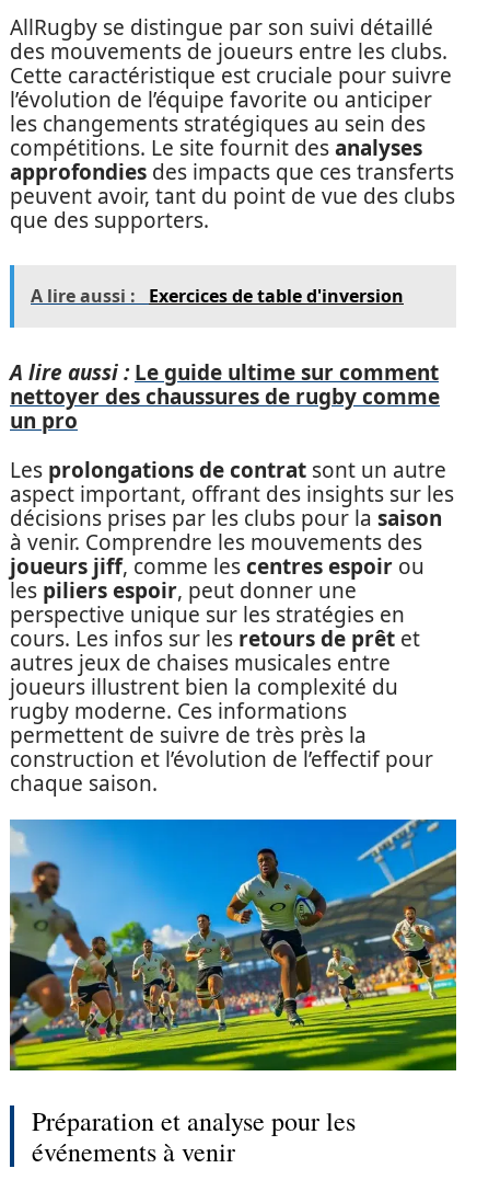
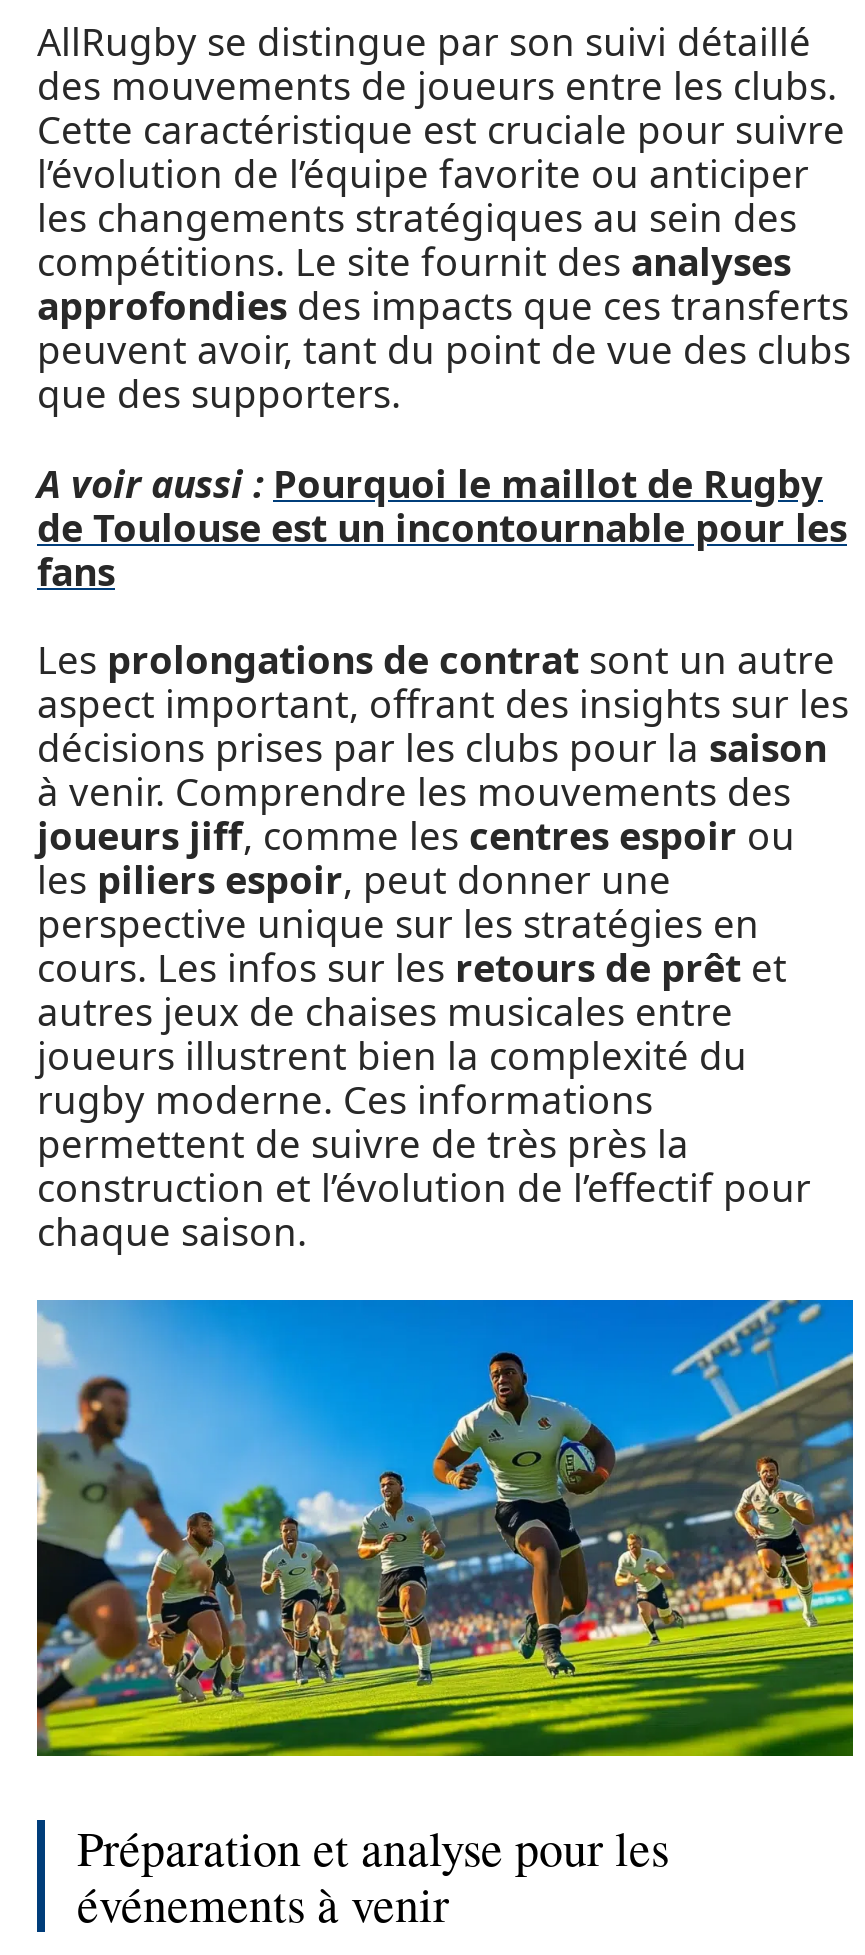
[10,284,440,435] A lire aussi : Exercices de table d'inversion | A lire aussi : Le guide ultime sur comment | nettoyer des chaussures de rugby comme | un pro -> [37,457,847,597] A voir aussi : Pourquoi le maillot de Rugby | de Toulouse est un incontournable pour les | fans

